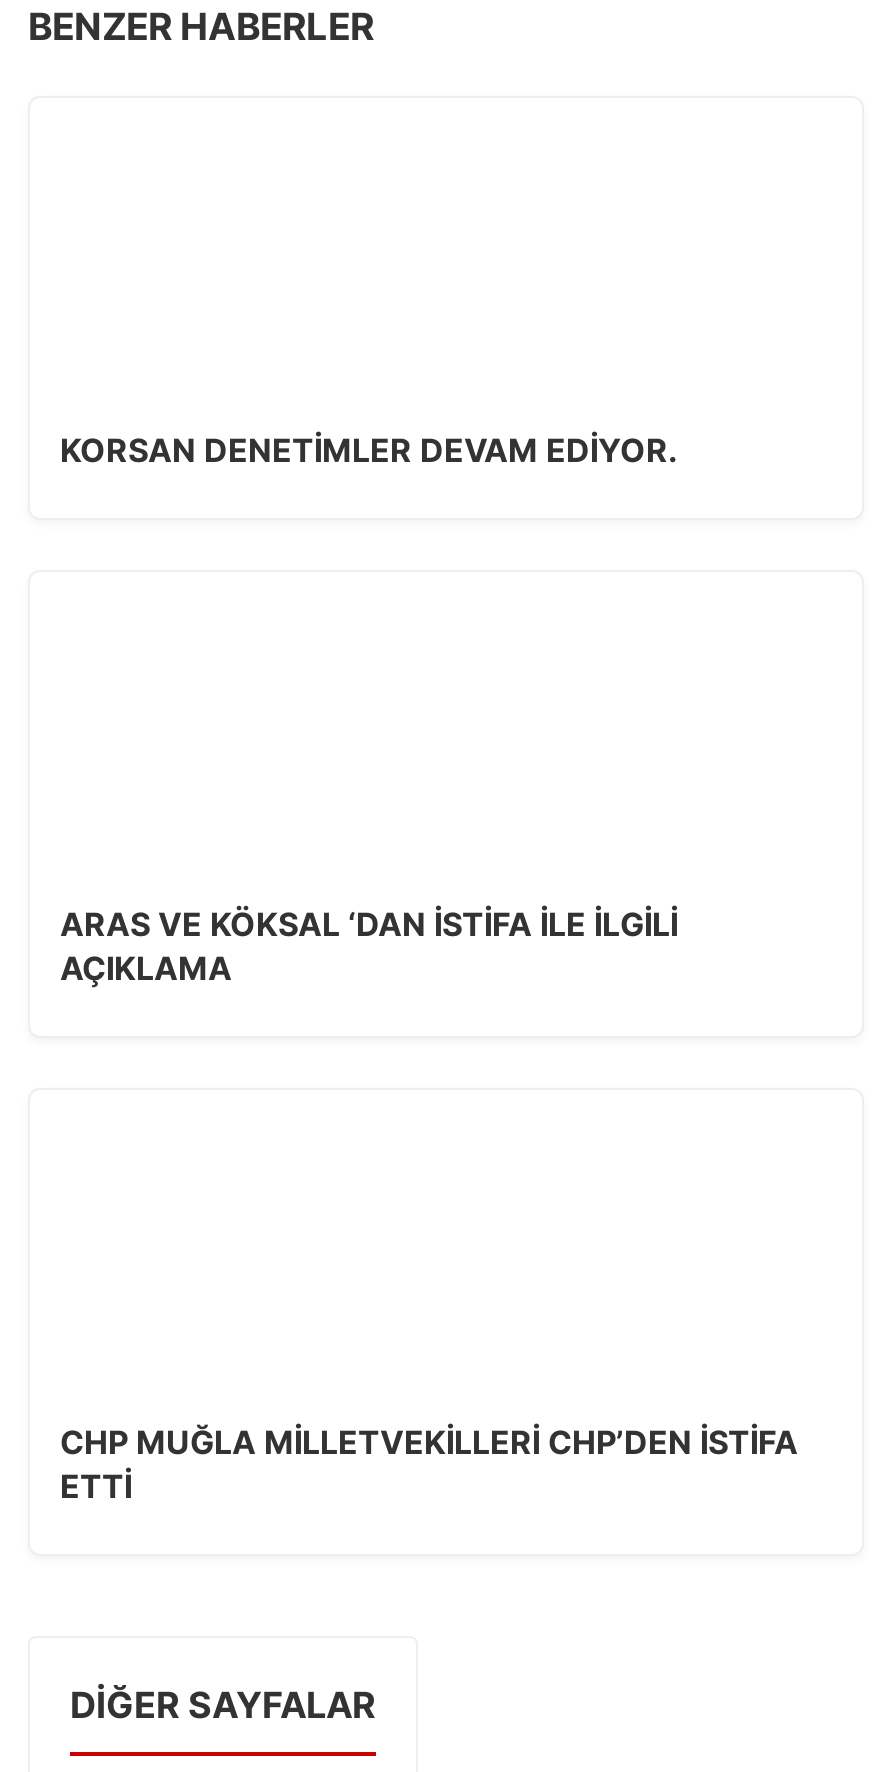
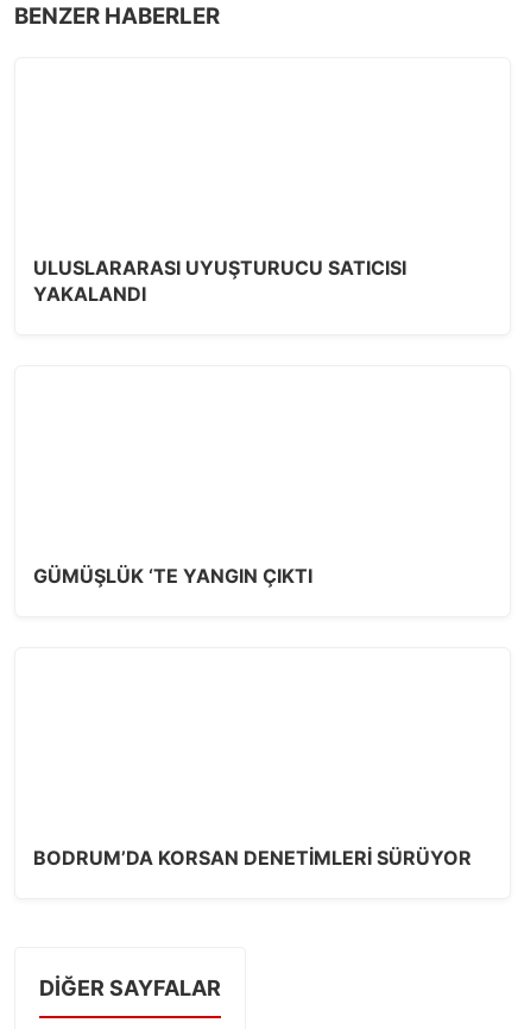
[60,430,678,470] KORSAN DENETIMLER DEVAM EDIYOR. -> [33,256,406,306] ULUSLARARASI UYUŞTURUCU SATICISI | YAKALANDI
[60,904,678,988] ARAS VE KÖKSAL ‘DAN ISTIFA ILE ILGILI | AÇIKLAMA -> [33,564,312,588] GÜMÜŞLÜK ‘TE YANGIN ÇIKTI
[60,1422,798,1506] CHP MUĞLA MILLETVEKILLERI CHP’DEN İSTIFA | ETTI -> [33,846,472,870] BODRUM’DA KORSAN DENETIMLERI SÜRÜYOR

